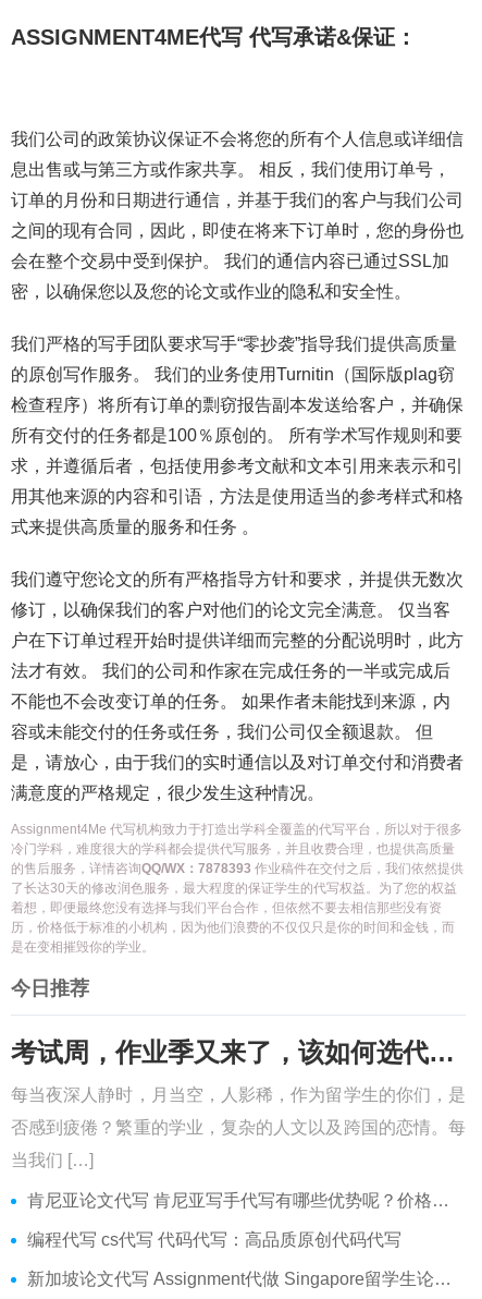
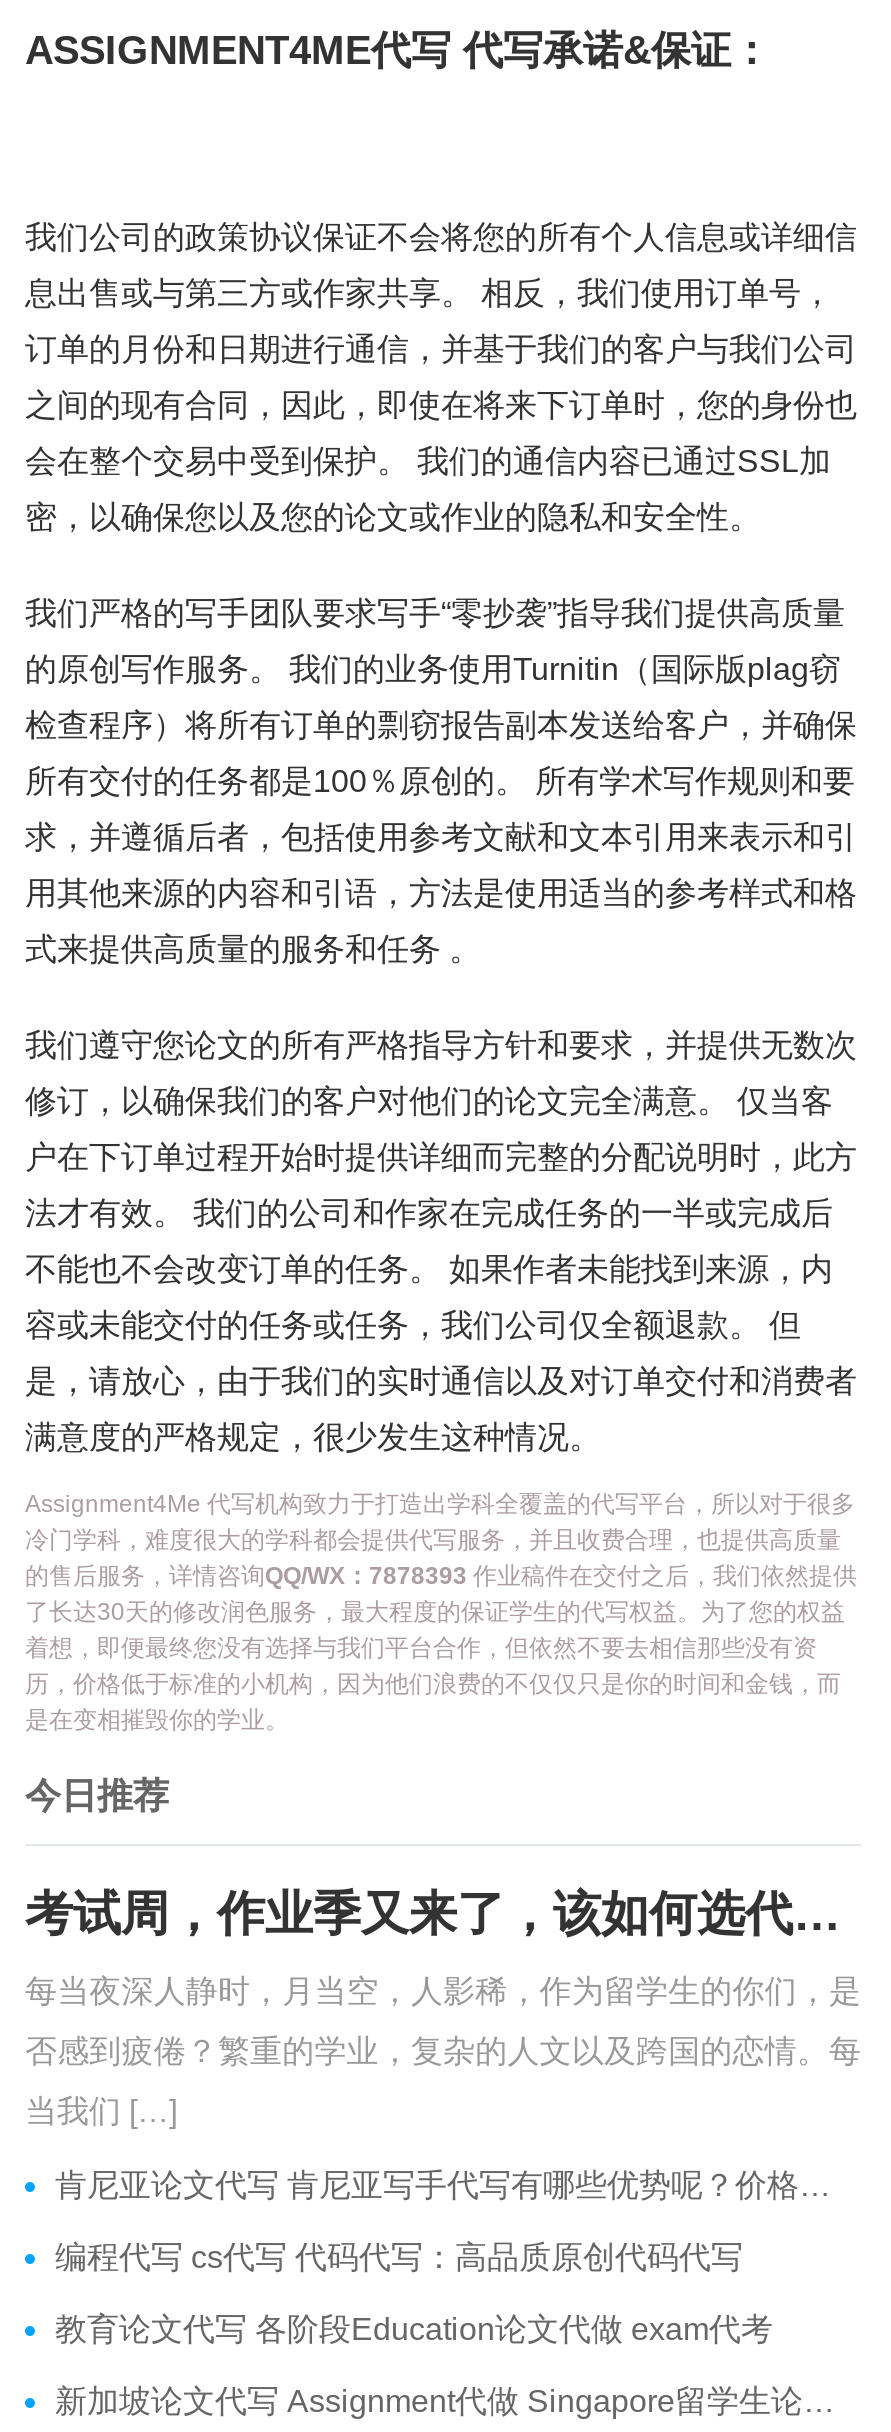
none -> [55,2312,773,2346] 教育论文代写 各阶段Education论文代做 exam代考

